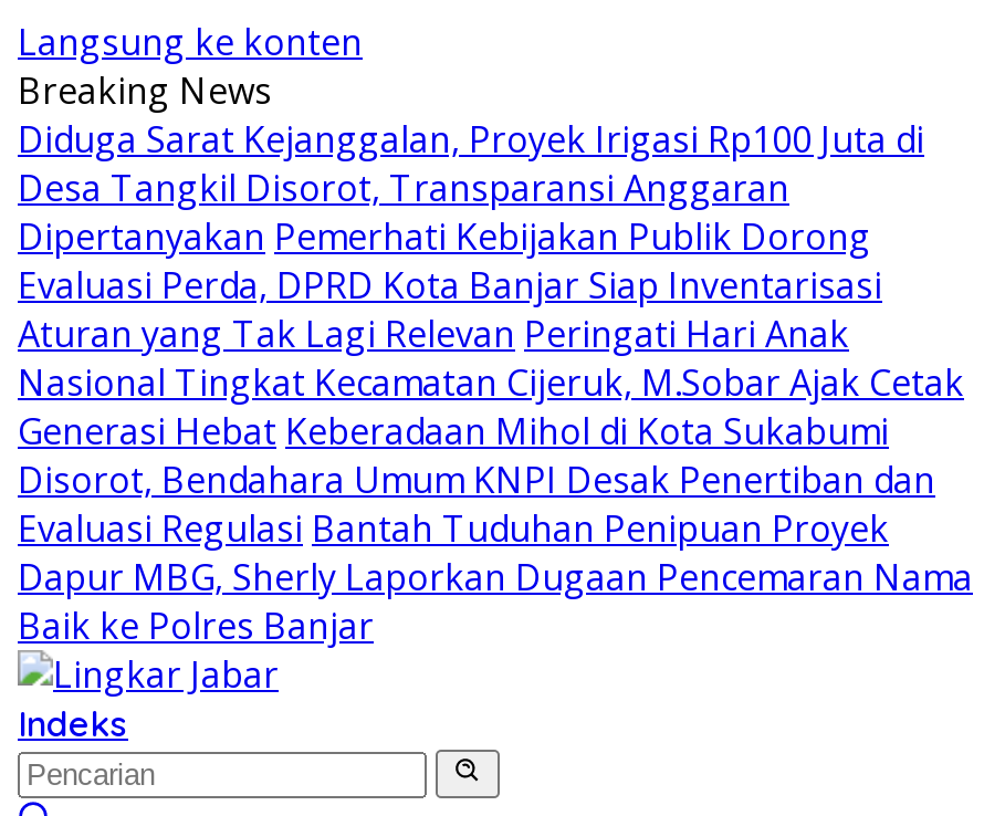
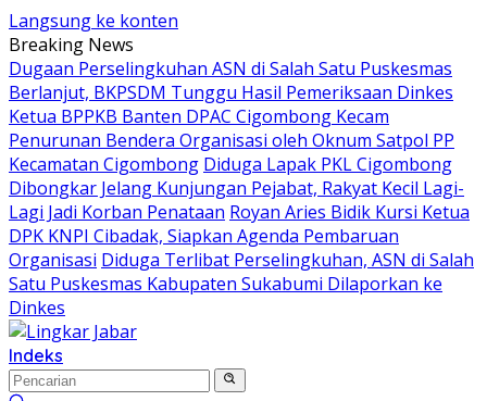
[18,115,973,650] Diduga Sarat Kejanggalan, Proyek Irigasi Rp100 Juta di | Desa Tangkil Disorot, Transparansi Anggaran | Dipertanyakan Pemerhati Kebijakan Publik Dorong | Evaluasi Perda, DPRD Kota Banjar Siap Inventarisasi | Aturan yang Tak Lagi Relevan Peringati Hari Anak | Nasional Tingkat Kecamatan Cijeruk, M.Sobar Ajak Cetak | Generasi Hebat Keberadaan Mihol di Kota Sukabumi | Disorot, Bendahara Umum KNPI Desak Penertiban dan | Evaluasi Regulasi Bantah Tuduhan Penipuan Proyek | Dapur MBG, Sherly Laporkan Dugaan Pencemaran Nama | Baik ke Polres Banjar -> [9,57,474,319] Dugaan Perselingkuhan ASN di Salah Satu Puskesmas | Berlanjut, BKPSDM Tunggu Hasil Pemeriksaan Dinkes | Ketua BPPKB Banten DPAC Cigombong Kecam | Penurunan Bendera Organisasi oleh Oknum Satpol PP | Kecamatan Cigombong Diduga Lapak PKL Cigombong | Dibongkar Jelang Kunjungan Pejabat, Rakyat Kecil Lagi- | Lagi Jadi Korban Penataan Royan Aries Bidik Kursi Ketua | DPK KNPI Cibadak, Siapkan Agenda Pembaruan | Organisasi Diduga Terlibat Perselingkuhan, ASN di Salah | Satu Puskesmas Kabupaten Sukabumi Dilaporkan ke | Dinkes

